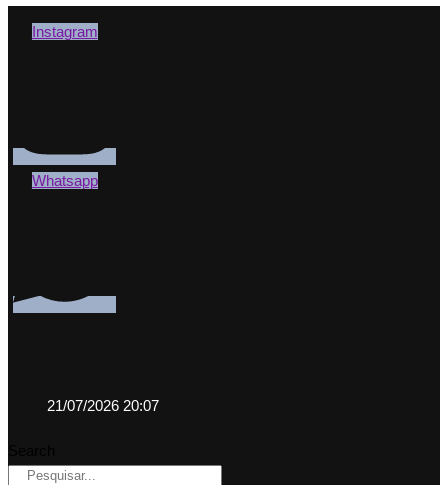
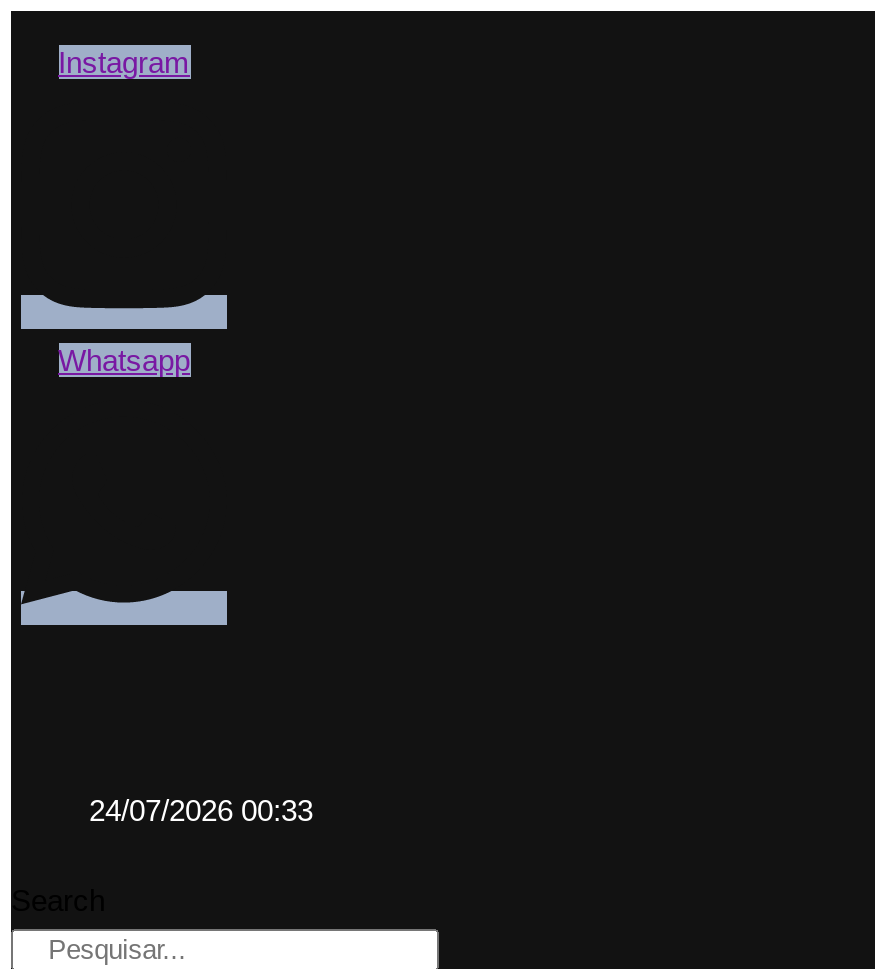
[47,397,159,414] 21/07/2026 20:07 -> [89,793,313,827] 24/07/2026 00:33

